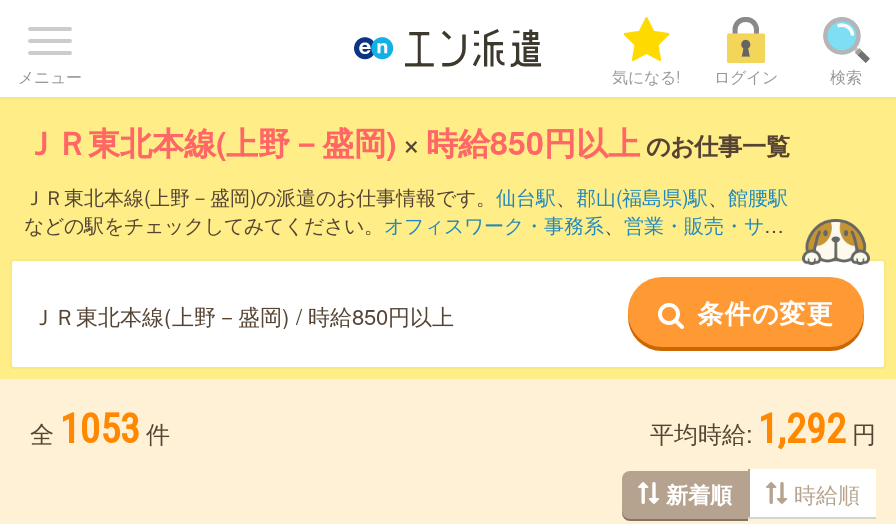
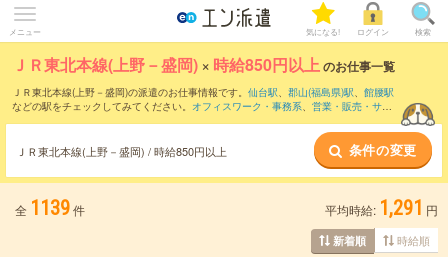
[30,405,170,453] 全 1053 件 -> [15,196,85,220] 全 1139 件
[650,405,876,453] 平均時給: 1,292 円 -> [325,196,438,220] 平均時給: 1,291 円

